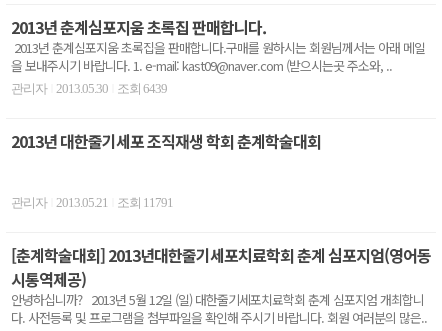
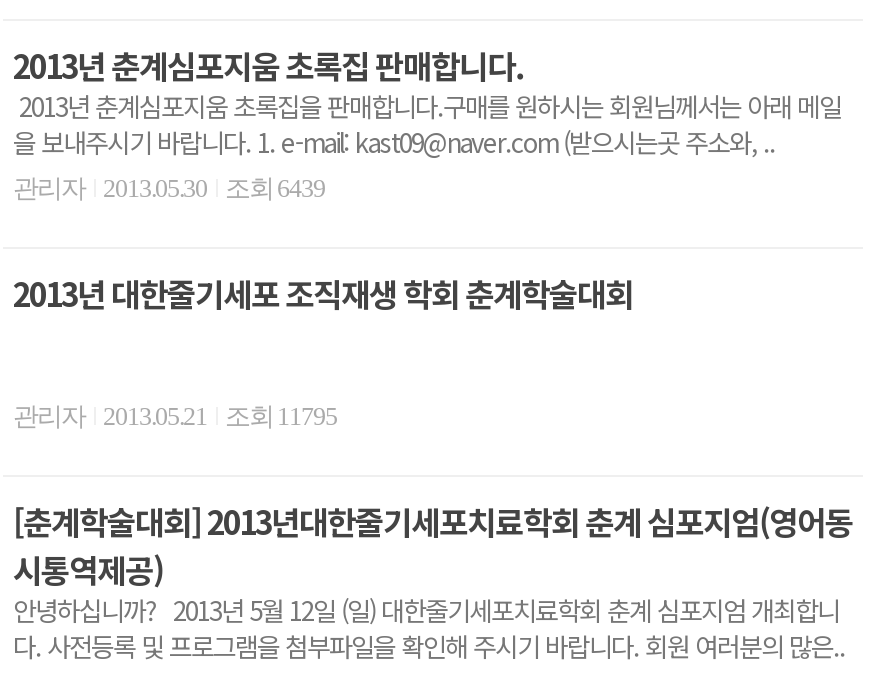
[11,195,173,210] 관리자 2013.05.21 조회 11791 -> [13,401,337,431] 관리자 2013.05.21 조회 11795

